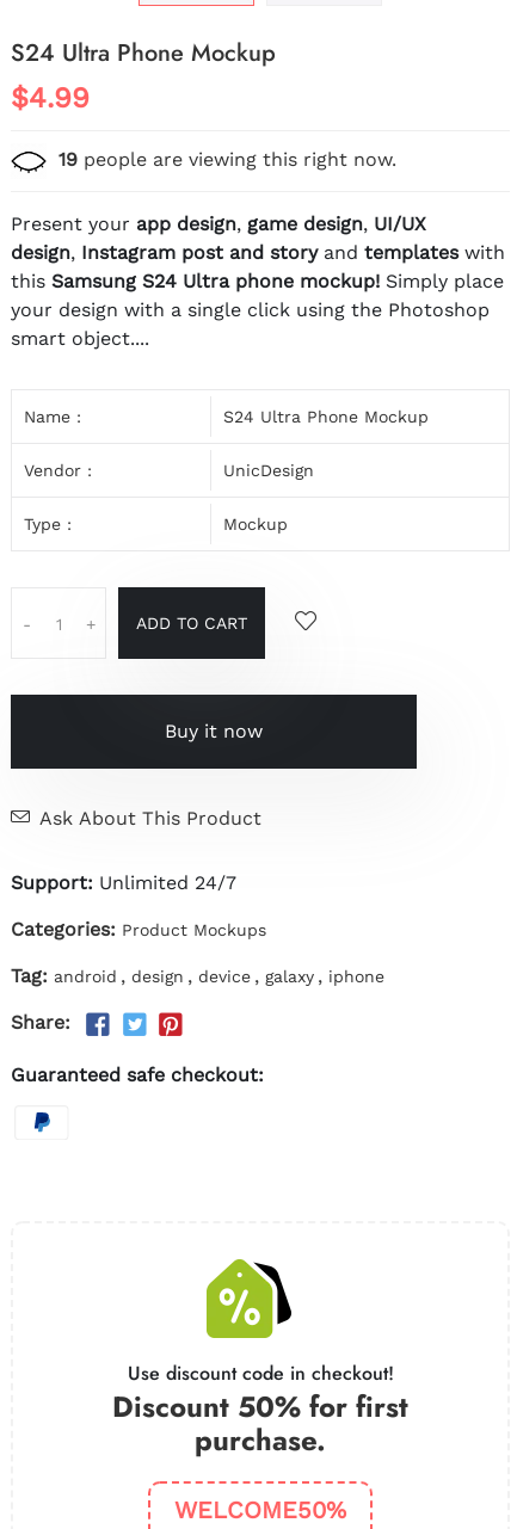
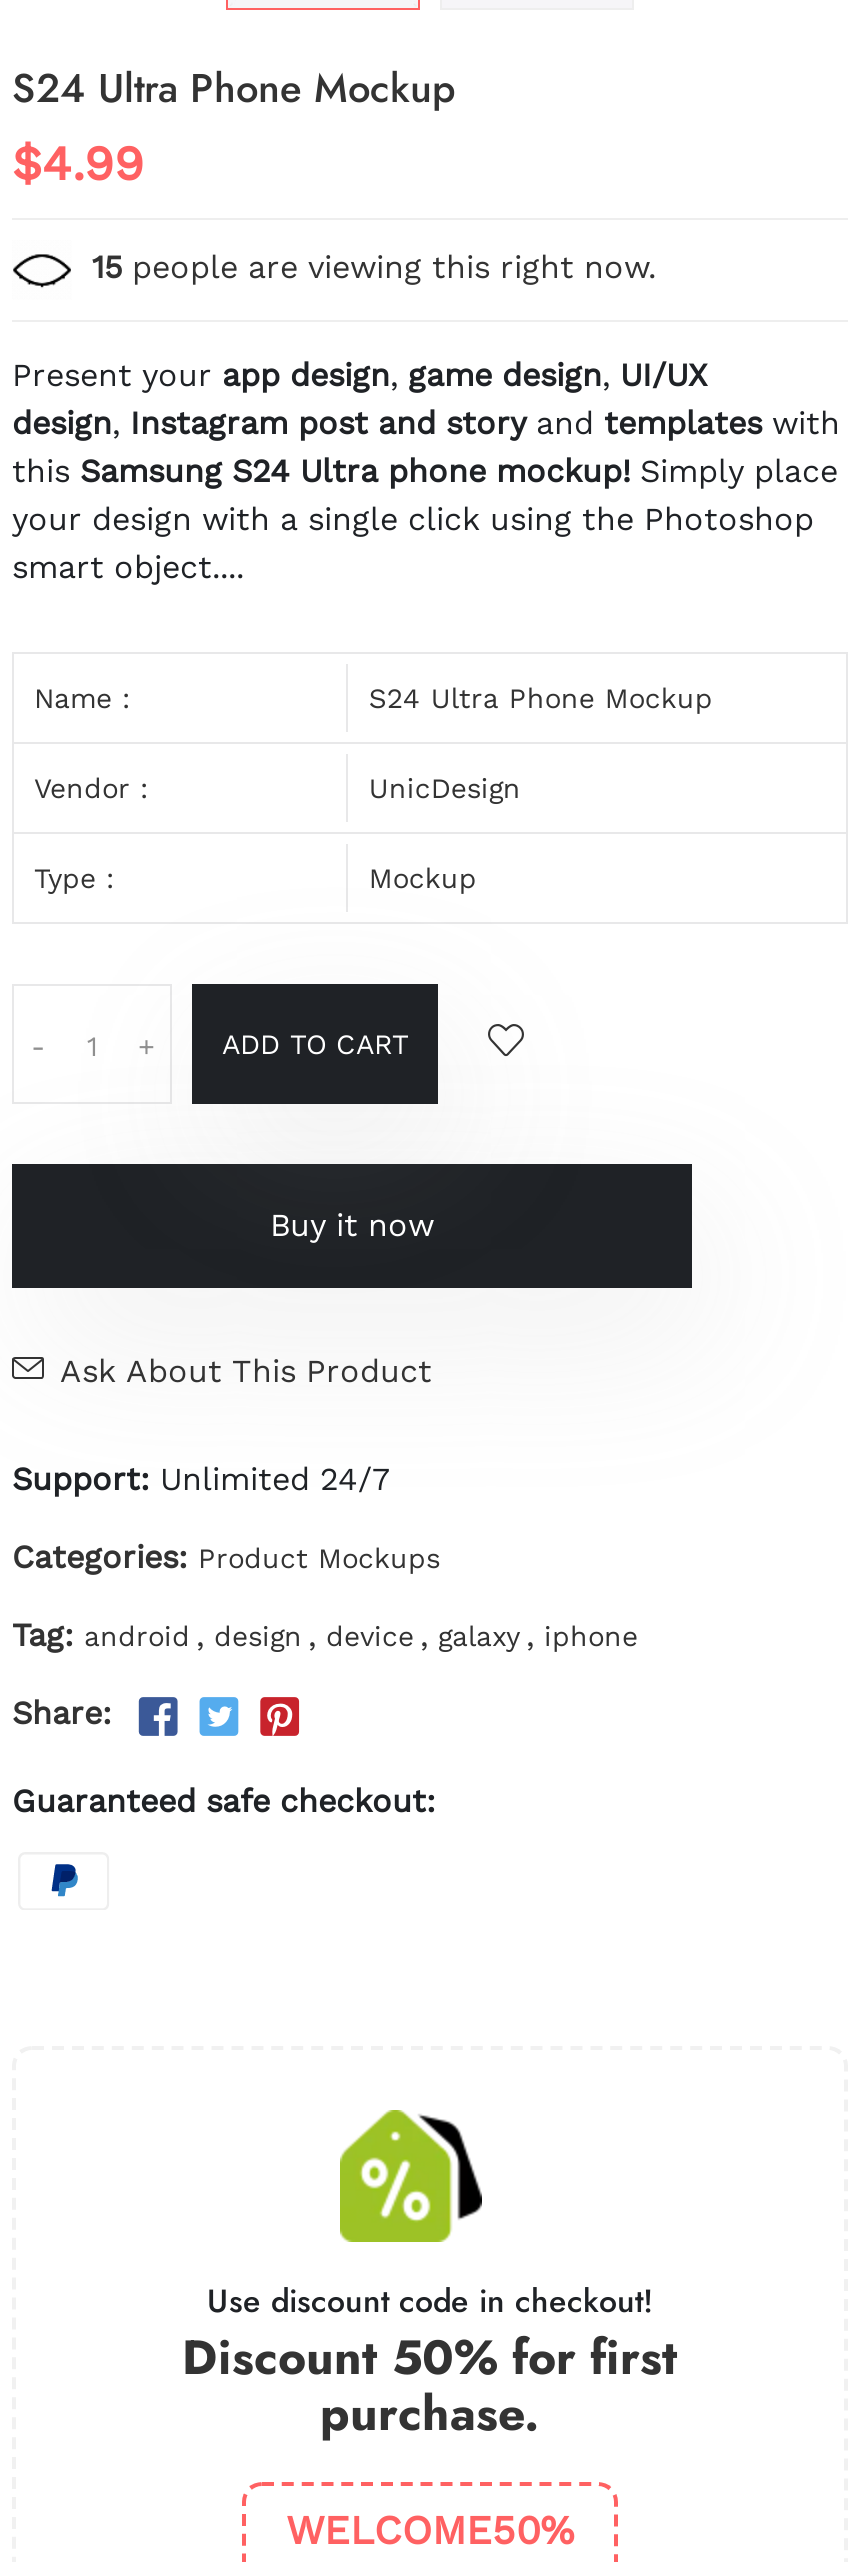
[59,148,396,171] 19 people are viewing this right now. -> [92,248,656,286] 15 people are viewing this right now.

